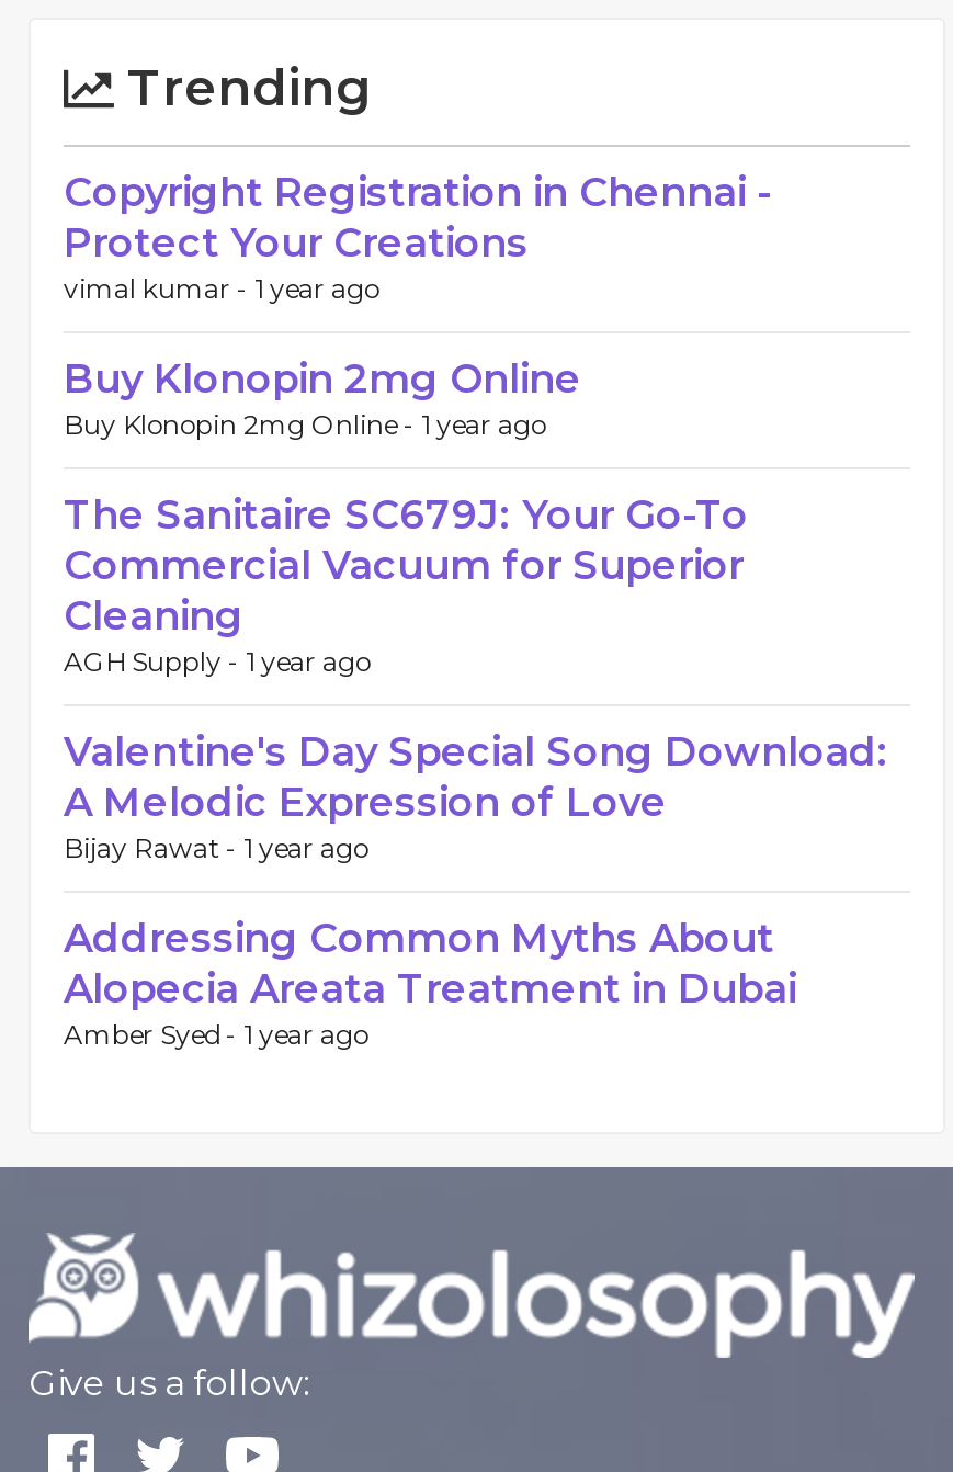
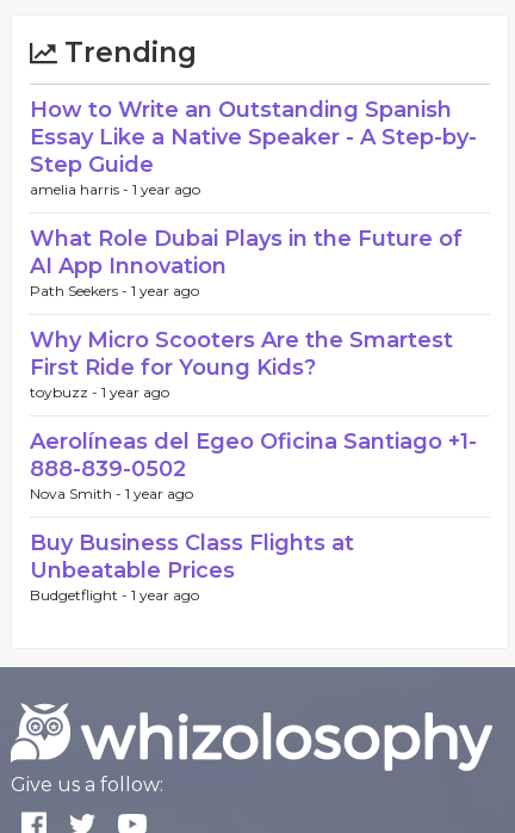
[64,170,772,306] Copyright Registration in Chennai - | Protect Your Creations | vimal kumar - 1 year ago -> [30,97,477,199] How to Write an Outstanding Spanish | Essay Like a Native Speaker - A Step-by- | Step Guide | amelia harris - 1 year ago
[64,356,581,442] Buy Klonopin 2mg Online | Buy Klonopin 2mg Online - 1 year ago -> [30,226,463,300] What Role Dubai Plays in the Future of | AI App Innovation | Path Seekers - 1 year ago
[64,492,748,679] The Sanitaire SC679J: Your Go-To | Commercial Vacuum for Superior | Cleaning | AGH Supply - 1 year ago -> [30,327,453,401] Why Micro Scooters Are the Smartest | First Ride for Young Kids? | toybuzz - 1 year ago
[64,729,888,865] Valentine's Day Special Song Download: | A Melodic Expression of Love | Bijay Rawat - 1 year ago -> [30,429,477,503] Aerolíneas del Egeo Oficina Santiago +1- | 888-839-0502 | Nova Smith - 1 year ago
[64,916,796,1052] Addressing Common Myths About | Alopecia Areata Treatment in Dubai | Amber Syed - 1 year ago -> [30,530,354,604] Buy Business Class Flights at | Unbeatable Prices | Budgetflight - 1 year ago

